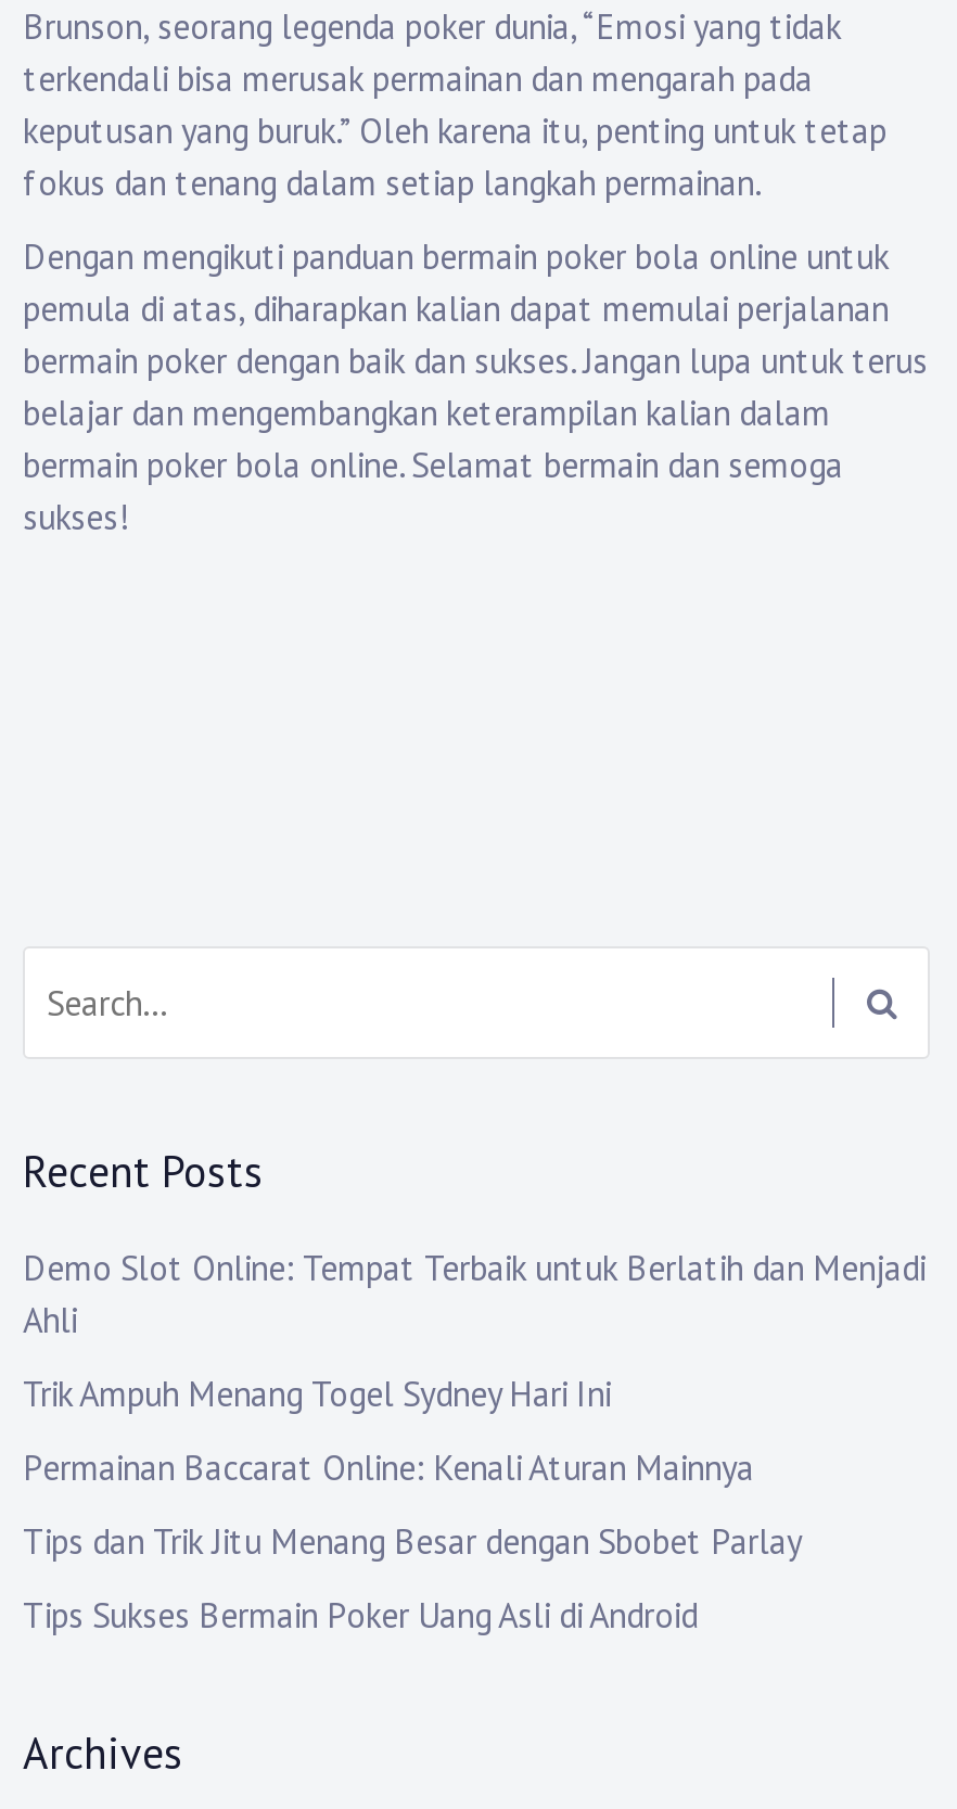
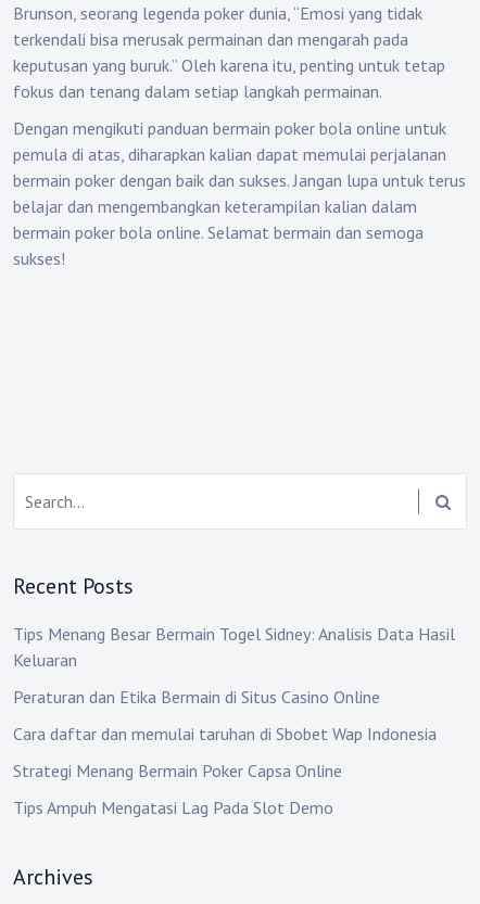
[23,1247,926,1342] Demo Slot Online: Tempat Terbaik untuk Berlatih dan Menjadi | Ahli -> [13,623,455,671] Tips Menang Besar Bermain Togel Sidney: Analisis Data Hasil | Keluaran
[23,1373,611,1416] Trik Ampuh Menang Togel Sydney Hari Ini -> [13,686,380,708] Peraturan dan Etika Bermain di Situs Casino Online
[23,1446,754,1490] Permainan Baccarat Online: Kenali Aturan Mainnya -> [13,723,437,745] Cara daftar dan memulai taruhan di Sbobet Wap Indonesia
[23,1520,802,1564] Tips dan Trik Jitu Menang Besar dengan Sbobet Parlay -> [13,760,342,782] Strategi Menang Bermain Poker Capsa Online
[23,1594,698,1637] Tips Sukses Bermain Poker Uang Asli di Android -> [13,797,333,819] Tips Ampuh Mengatasi Lag Pada Slot Demo

